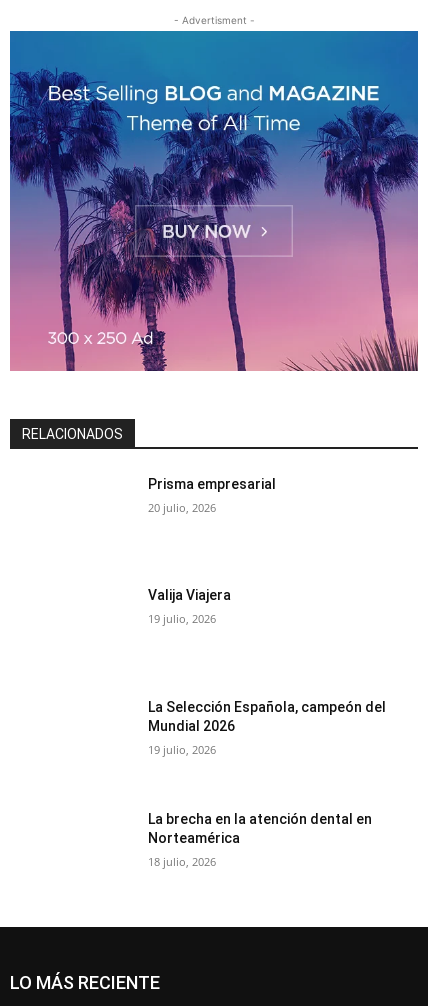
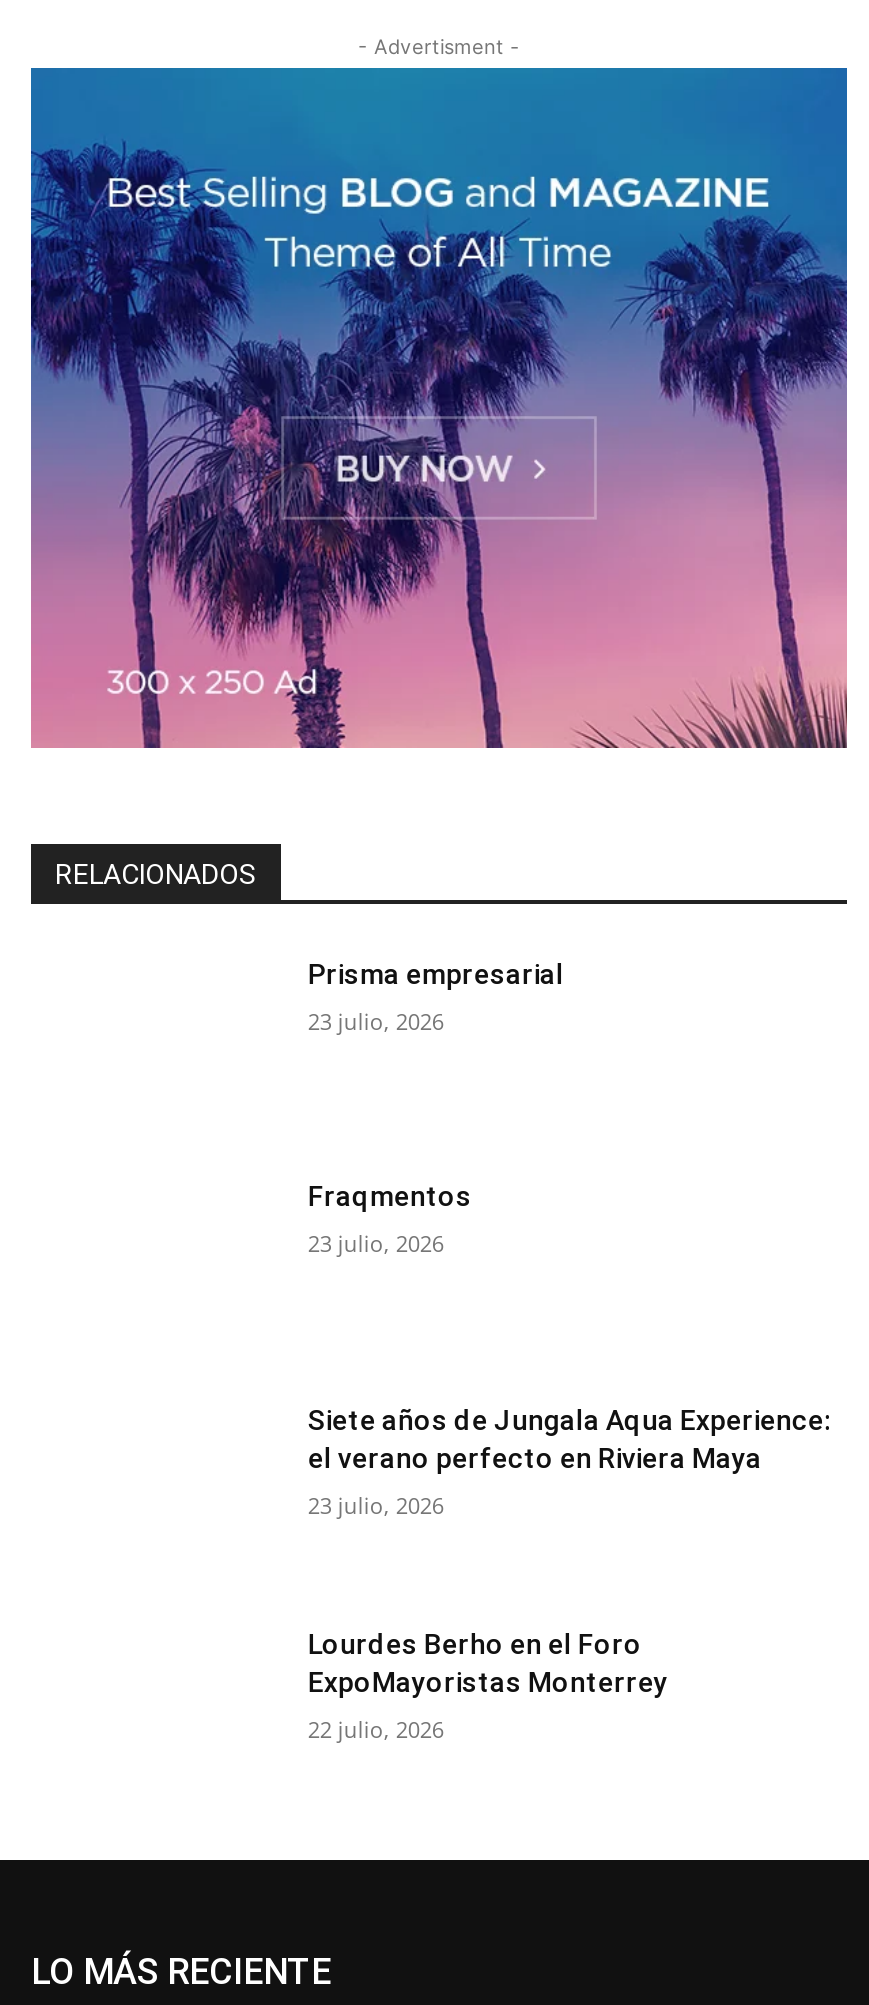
[148,500,216,515] 20 julio, 2026 -> [308,1006,444,1036] 23 julio, 2026
[148,587,231,603] Valija Viajera -> [308,1181,472,1213] Fraqmentos
[148,611,216,626] 19 julio, 2026 -> [308,1229,444,1259] 23 julio, 2026
[148,699,386,734] La Selección Española, campeón del | Mundial 2026 -> [308,1404,832,1474] Siete años de Jungala Aqua Experience: | el verano perfecto en Riviera Maya
[148,742,216,757] 19 julio, 2026 -> [308,1490,444,1520] 23 julio, 2026
[148,811,372,846] La brecha en la atención dental en | Norteamérica -> [308,1628,668,1698] Lourdes Berho en el Foro | ExpoMayoristas Monterrey
[148,854,216,869] 18 julio, 2026 -> [308,1714,444,1744] 22 julio, 2026

